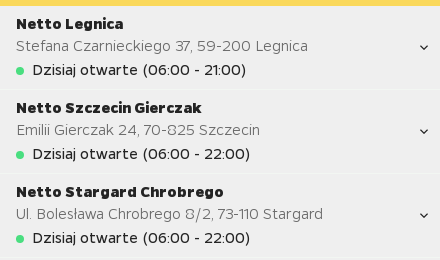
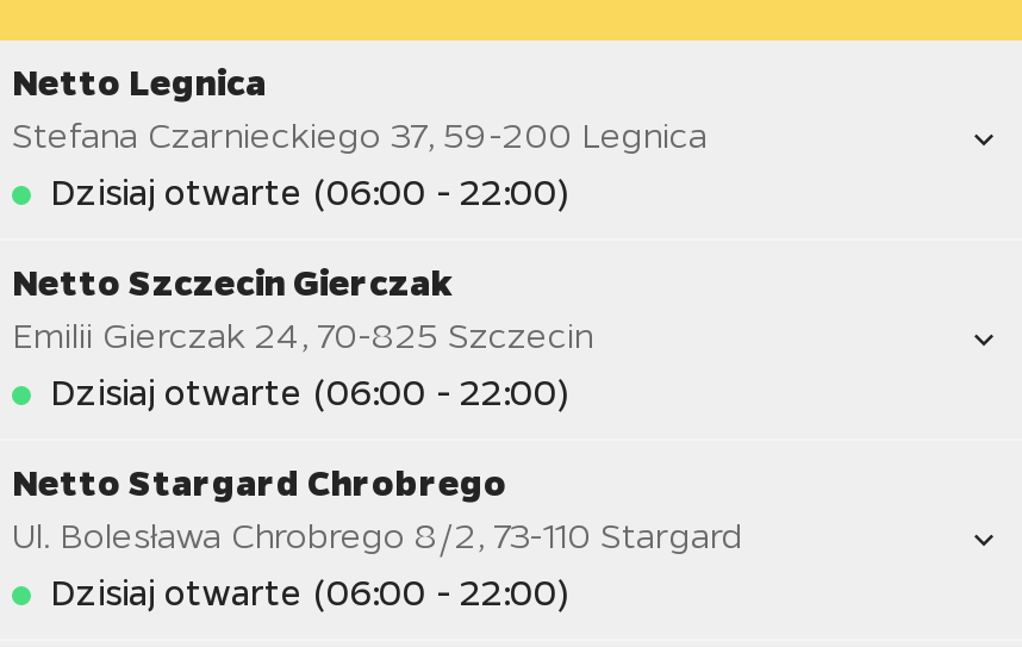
[32,59,246,79] Dzisiaj otwarte (06:00 - 21:00) -> [50,167,569,214] Dzisiaj otwarte (06:00 - 22:00)

